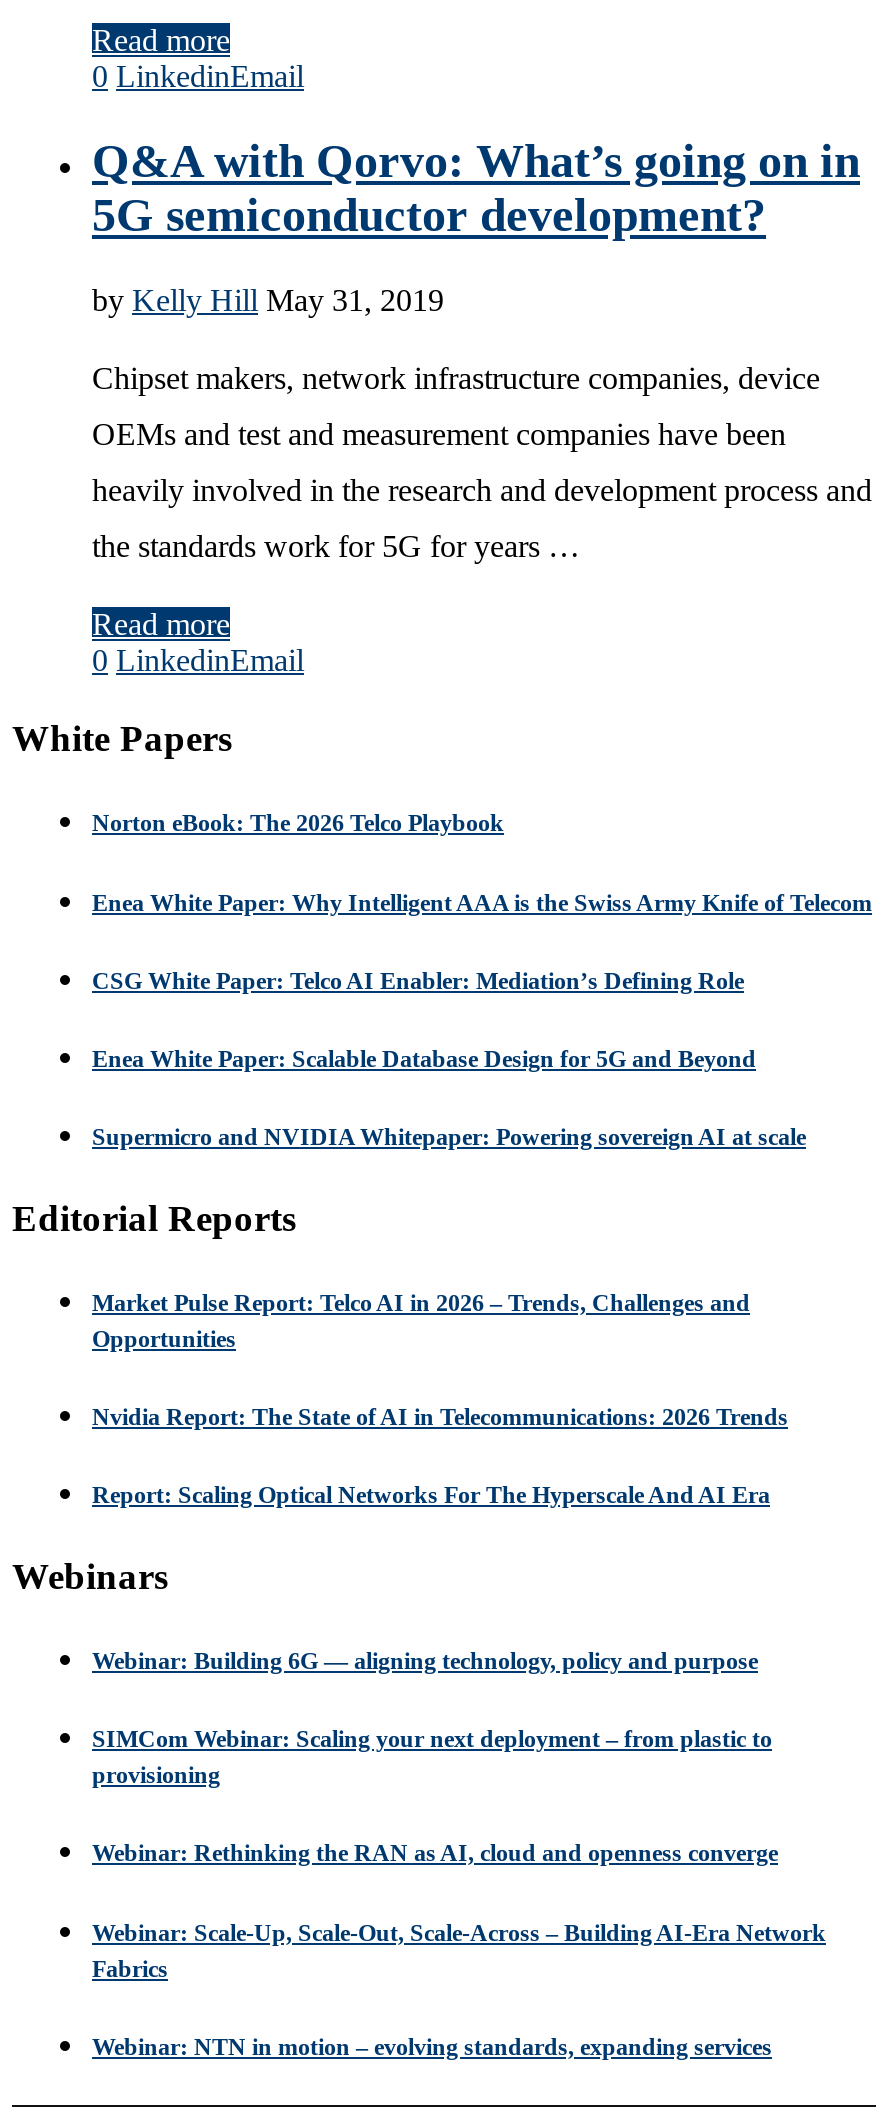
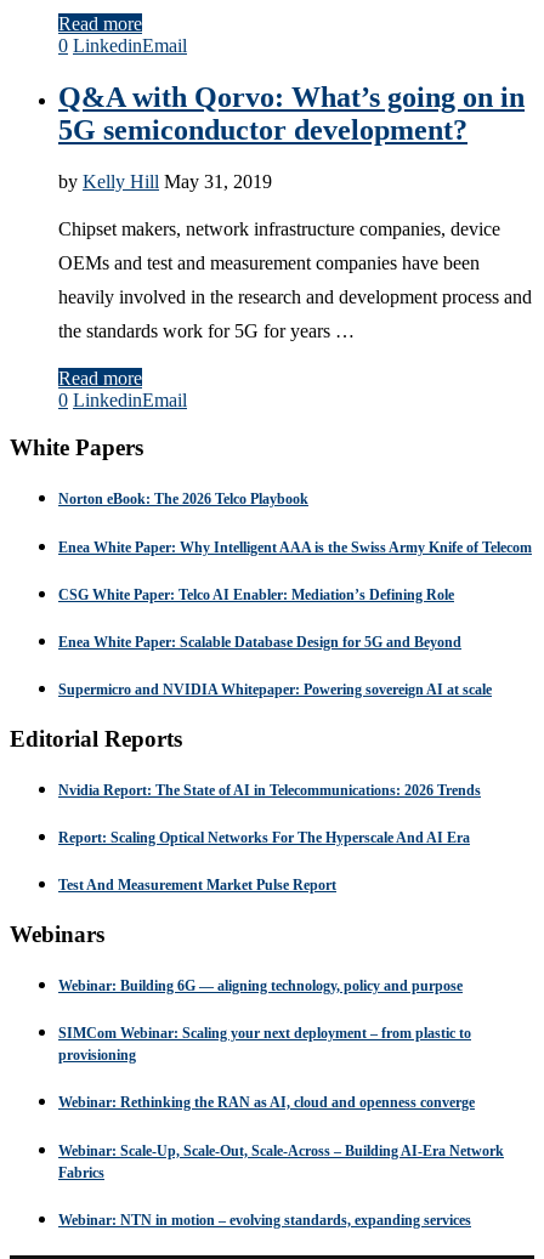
[92,1289,750,1353] Market Pulse Report: Telco AI in 2026 – Trends, Challenges and | Opportunities -> none
moved [92,1403,788,1510] -> [58,782,481,846]: Nvidia Report: The State of AI in Telecommunications: 2026 Trends | Report: Scaling Optical Networks For The Hyperscale And AI Era
none -> [58,877,336,894] Test And Measurement Market Pulse Report

